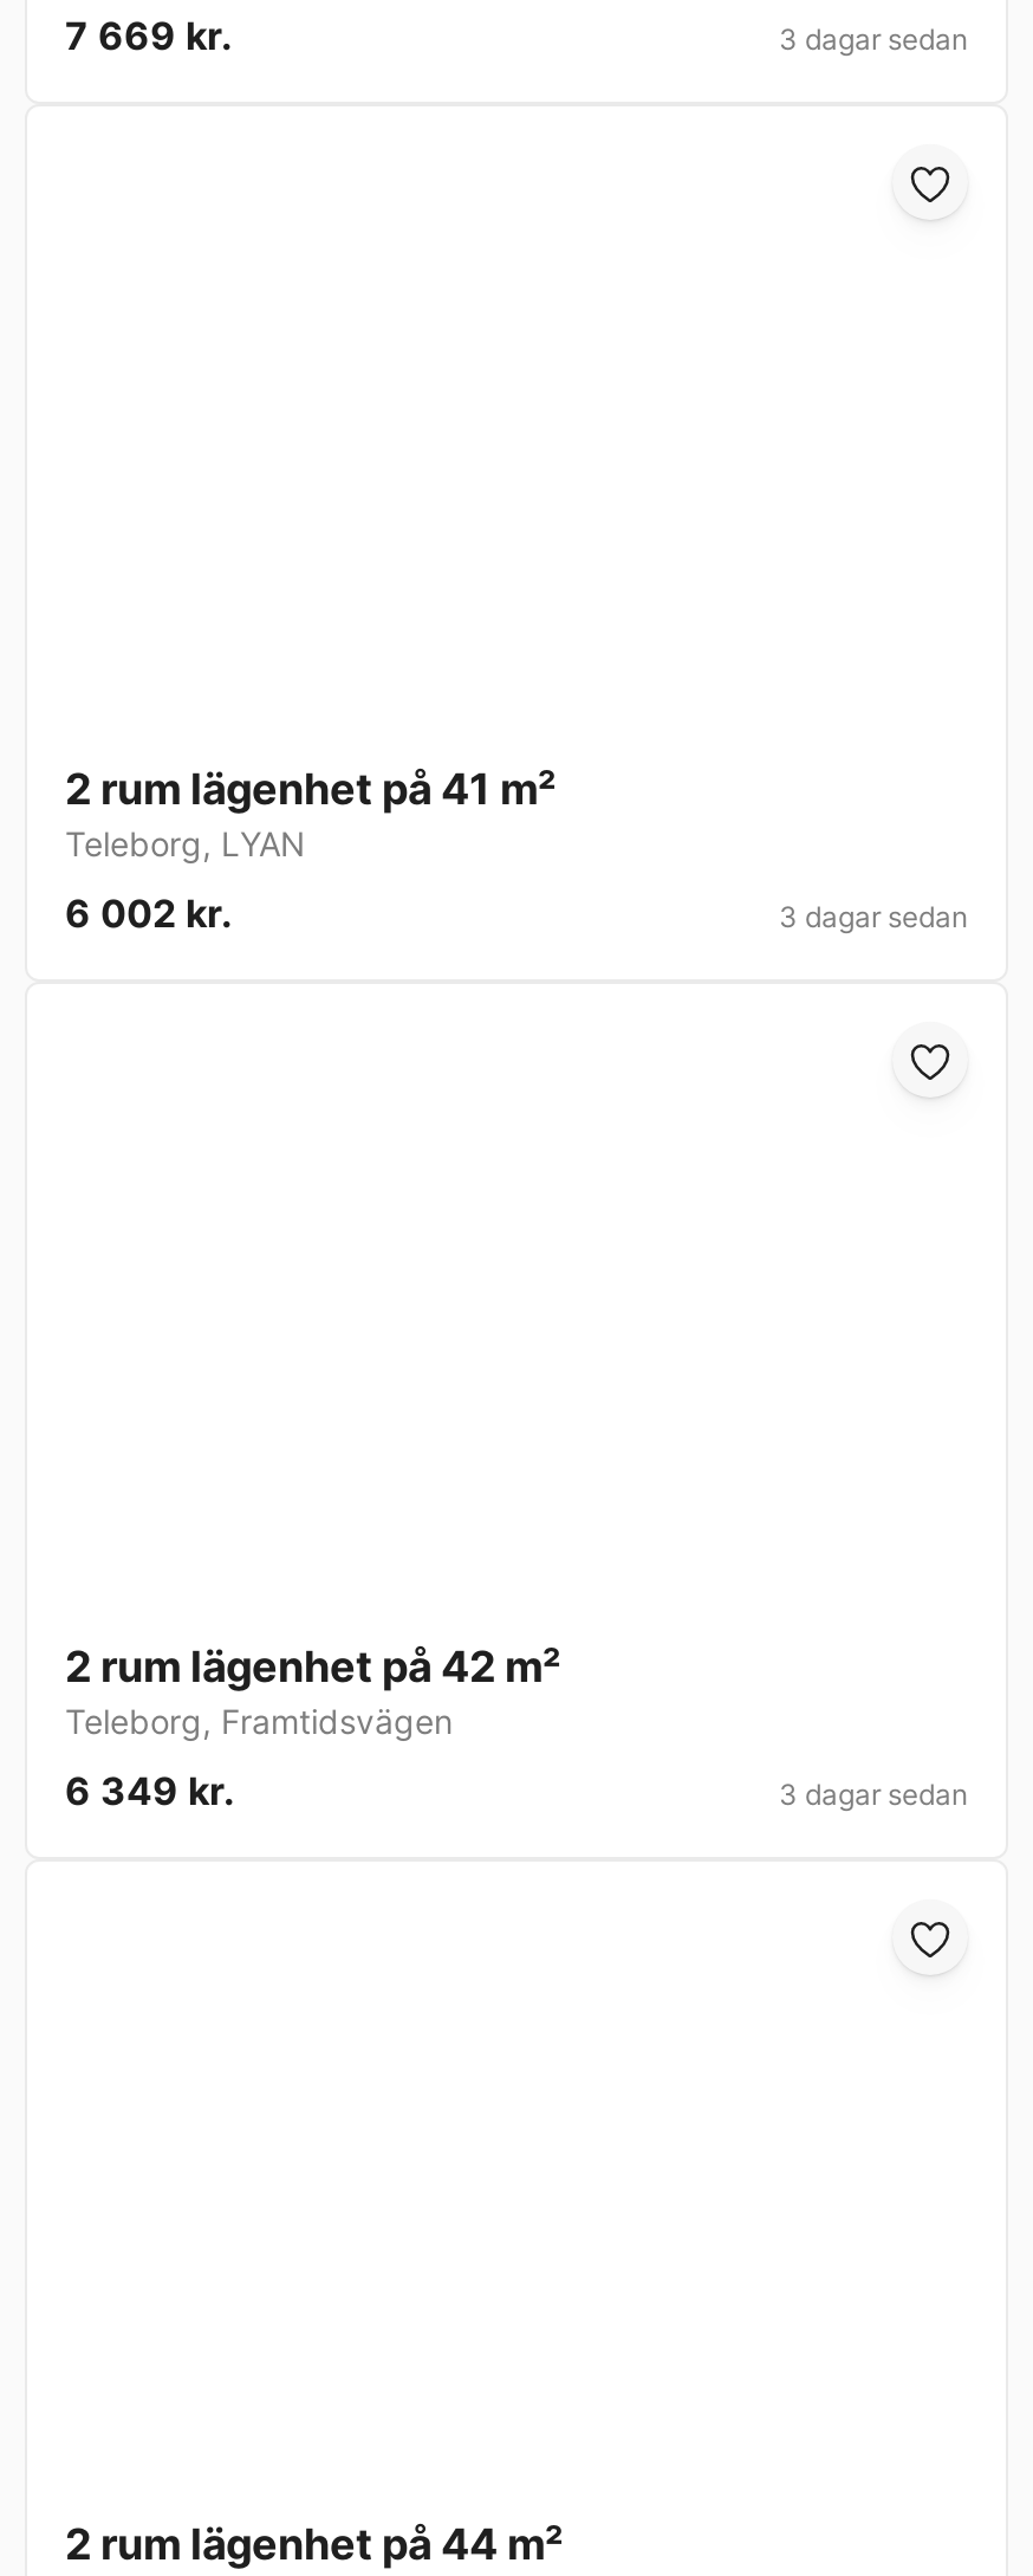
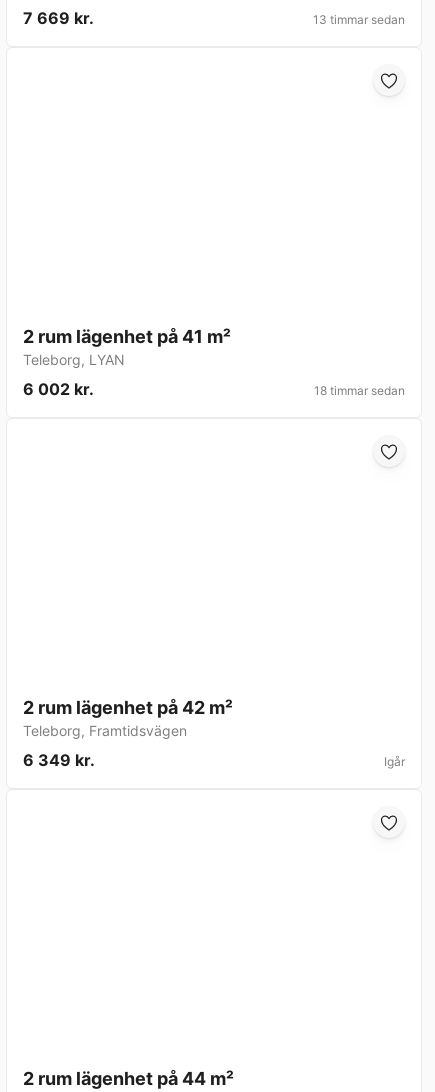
[779,22,968,57] 3 dagar sedan -> [313,12,405,27] 13 timmar sedan
[779,900,968,935] 3 dagar sedan -> [314,383,405,398] 18 timmar sedan
[779,1777,968,1813] 3 dagar sedan -> [384,754,405,769] Igår

